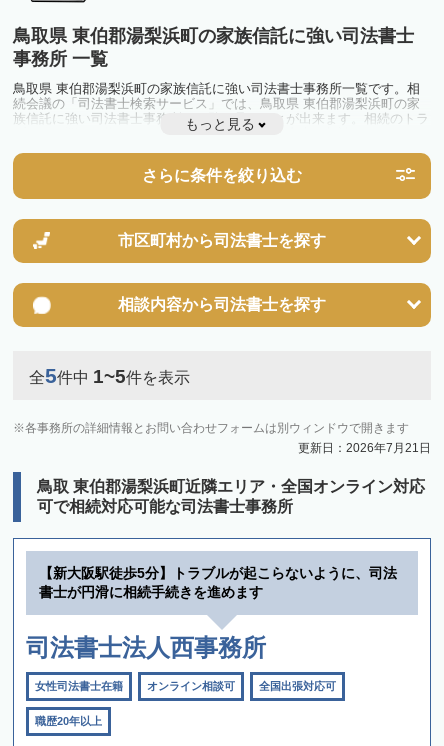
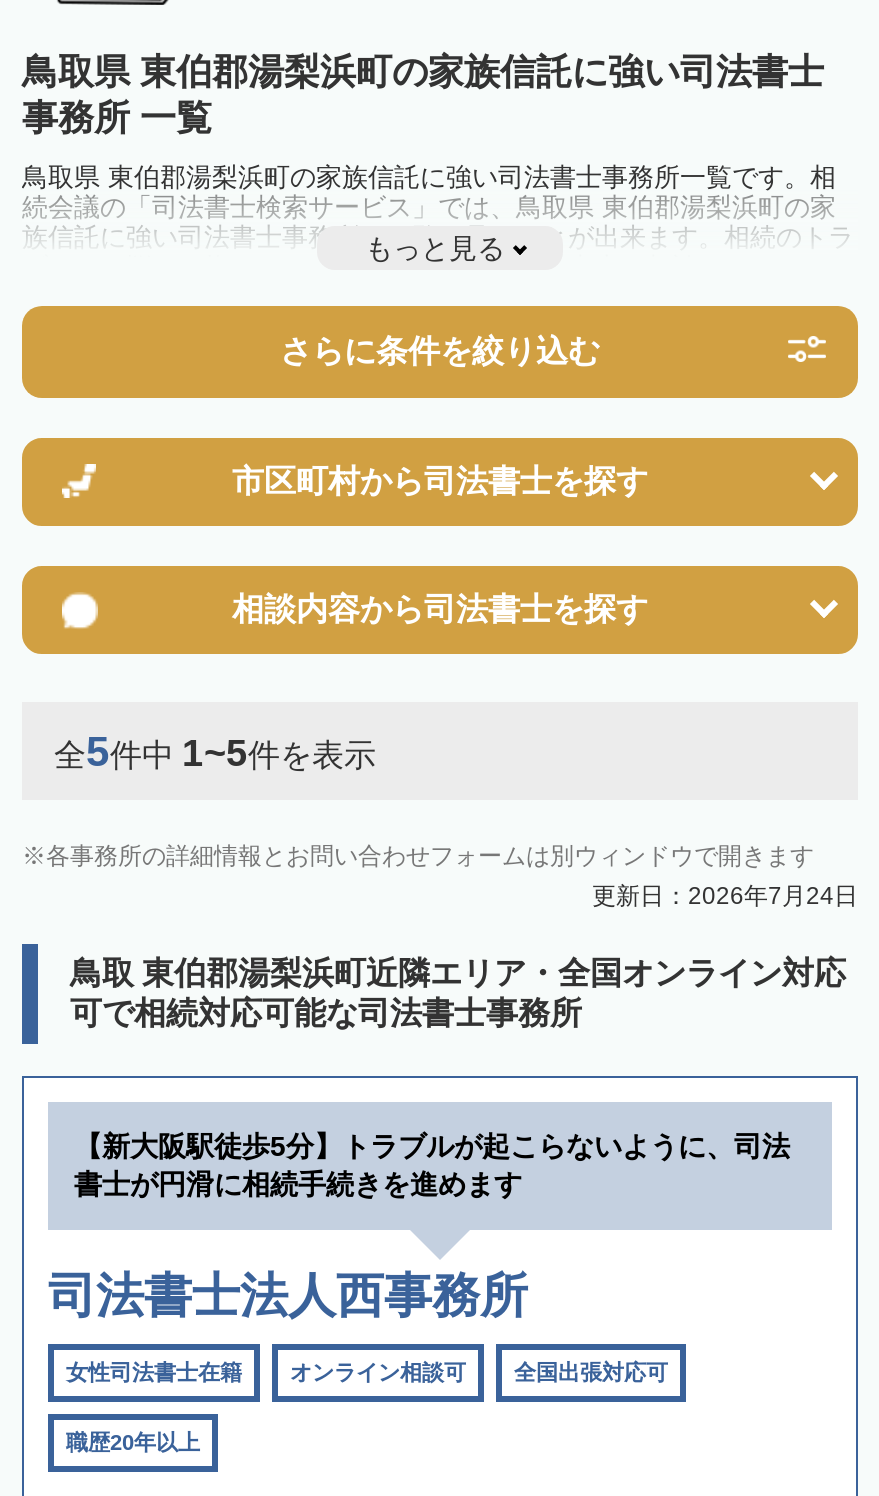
[298,441,431,455] 更新日：2026年7月21日 -> [592,882,858,910] 更新日：2026年7月24日

